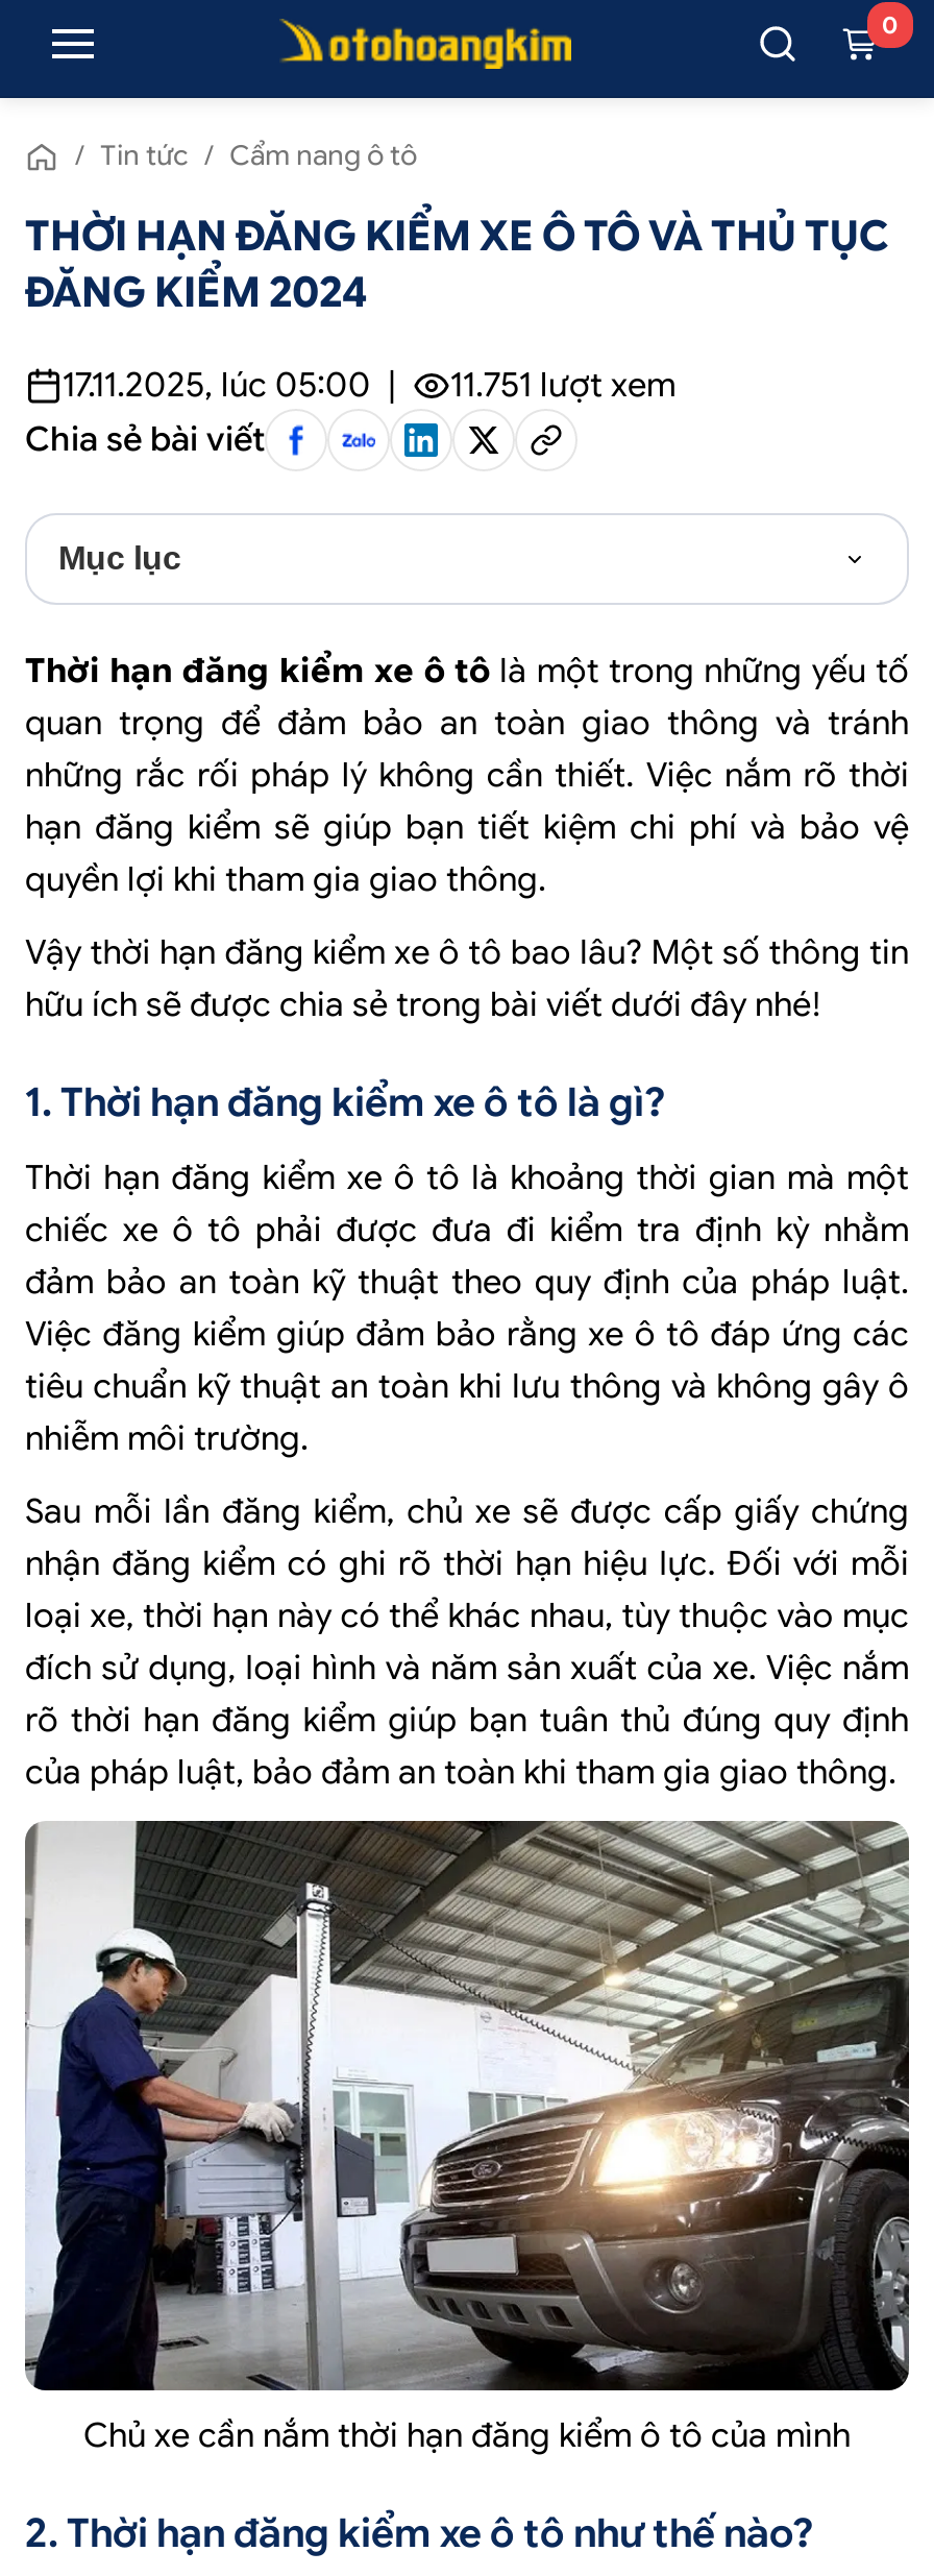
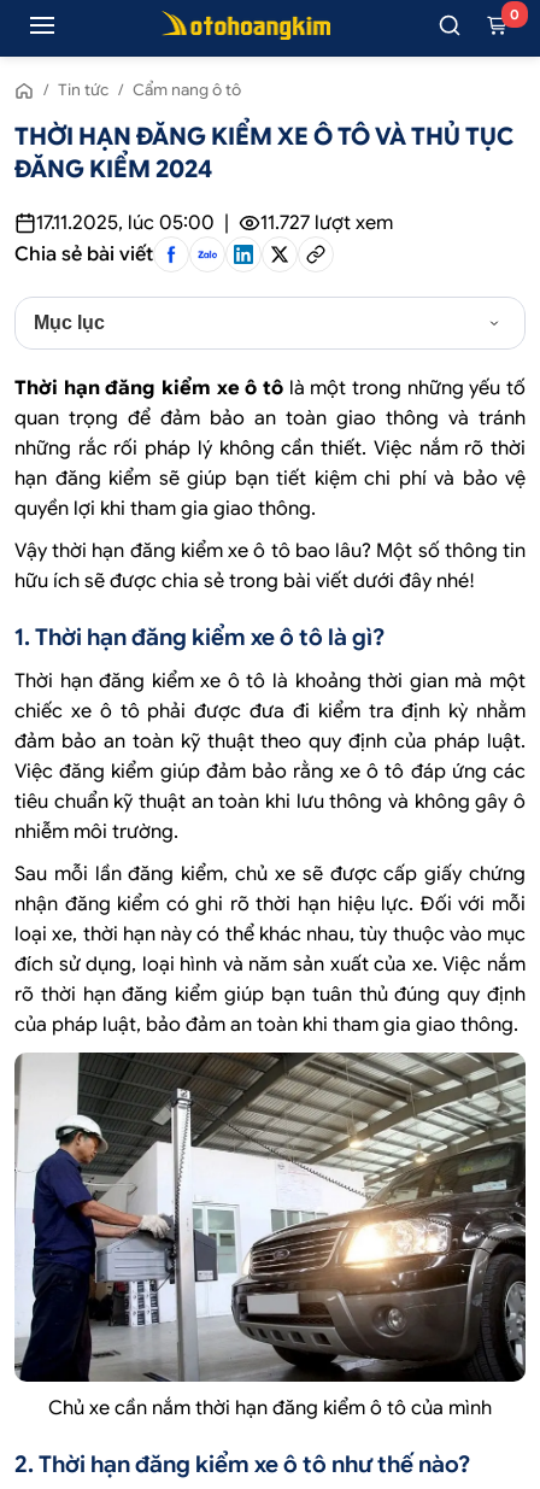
[450,365,675,407] 11.751 lượt xem -> [260,211,393,235] 11.727 lượt xem

